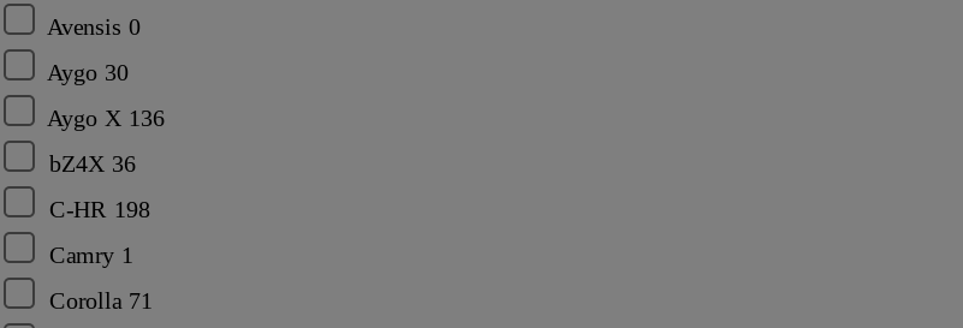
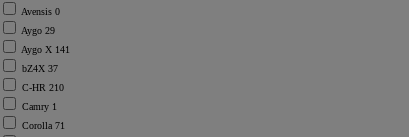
[47,58,129,85] Aygo 30 -> [21,25,55,36] Aygo 29
[47,104,165,130] Aygo X 136 -> [21,44,70,55] Aygo X 141
[49,150,136,176] bZ4X 36 -> [22,63,58,74] bZ4X 37
[49,195,150,222] C-HR 198 -> [22,82,64,93] C-HR 210

